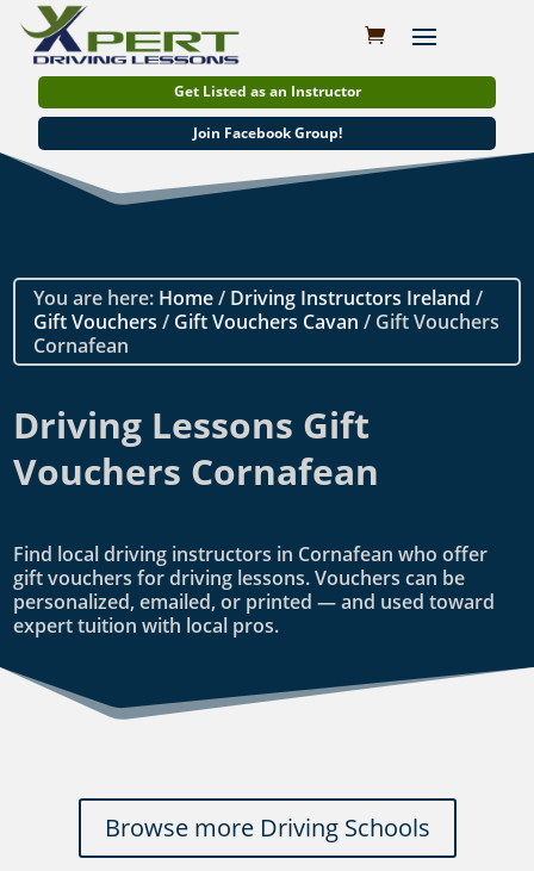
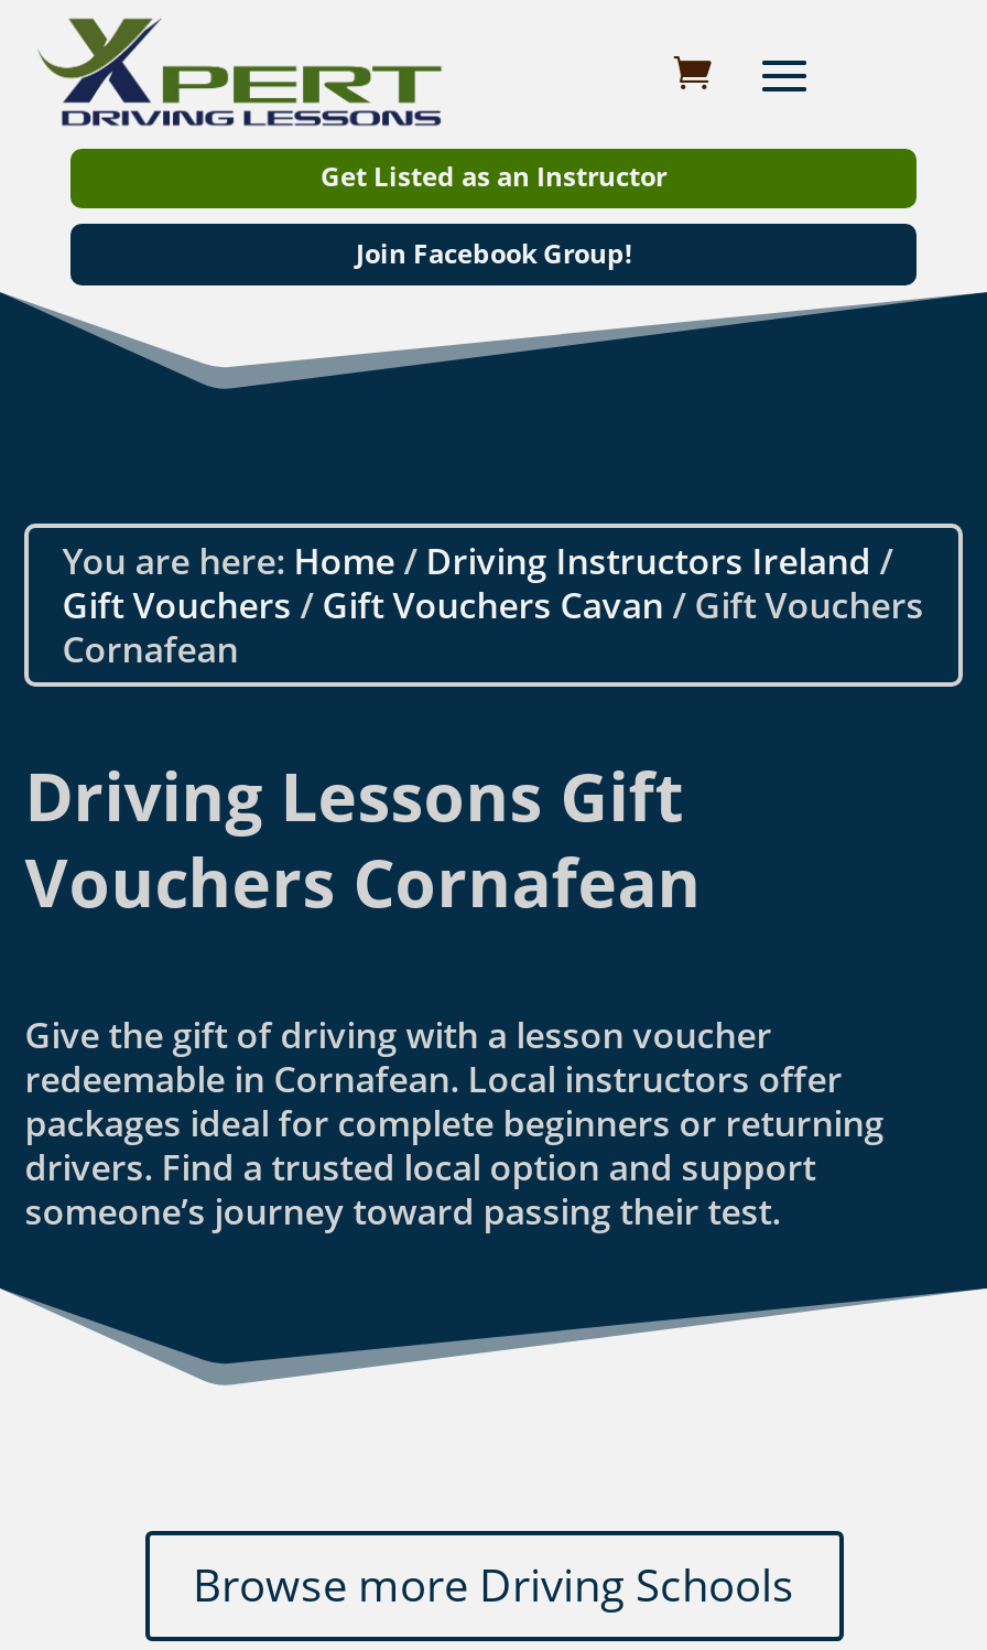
[13,541,495,639] Find local driving instructors in Cornafean who offer | gift vouchers for driving lessons. Vouchers can be | personalized, emailed, or printed — and used toward | expert tuition with local pros. -> [25,1010,884,1234] Give the gift of driving with a lesson voucher | redeemable in Cornafean. Local instructors offer | packages ideal for complete beginners or returning | drivers. Find a trusted local option and support | someone’s journey toward passing their test.

